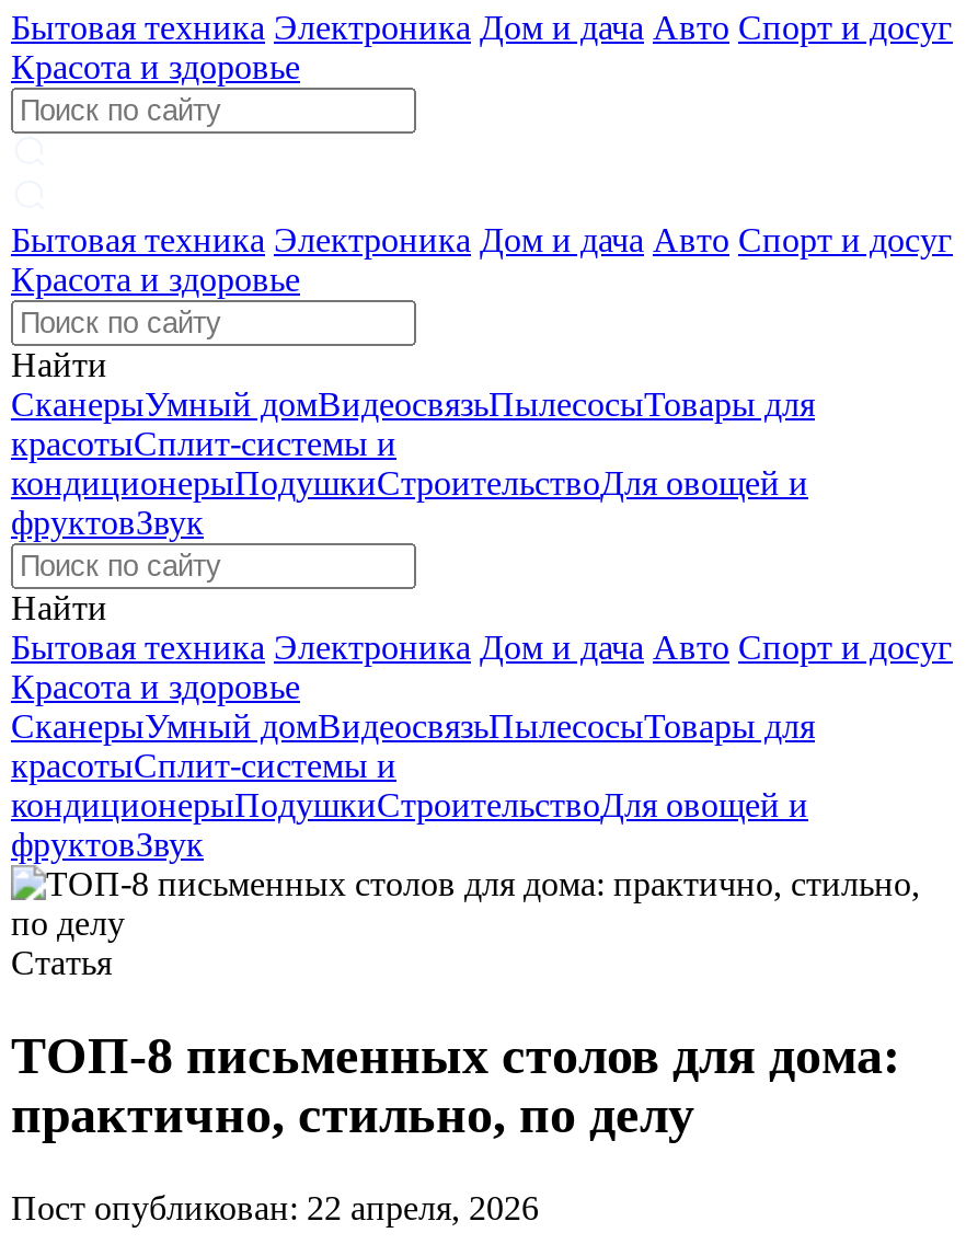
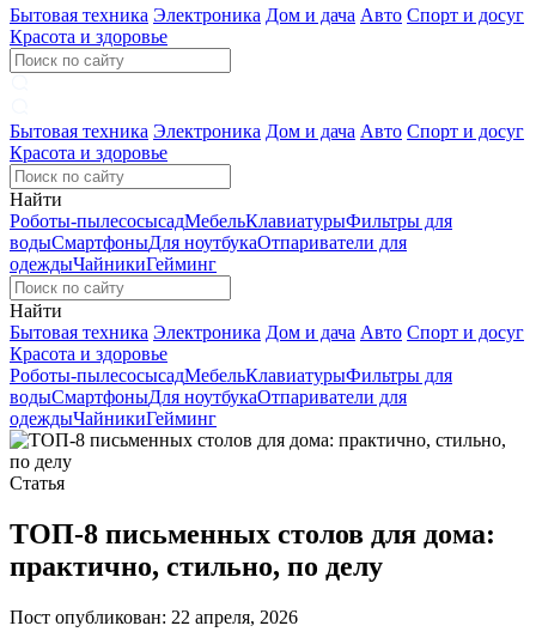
[11,385,815,541] СканерыУмный домВидеосвязьПылесосыТовары для | красотыСплит-системы и | кондиционерыПодушкиСтроительствоДля овощей и | фруктовЗвук -> [10,211,452,274] Роботы-пылесосысадМебельКлавиатурыФильтры для | водыСмартфоныДля ноутбукаОтпариватели для | одеждыЧайникиГейминг
[11,707,815,863] СканерыУмный домВидеосвязьПылесосыТовары для | красотыСплит-системы и | кондиционерыПодушкиСтроительствоДля овощей и | фруктовЗвук -> [10,365,452,429] Роботы-пылесосысадМебельКлавиатурыФильтры для | водыСмартфоныДля ноутбукаОтпариватели для | одеждыЧайникиГейминг

